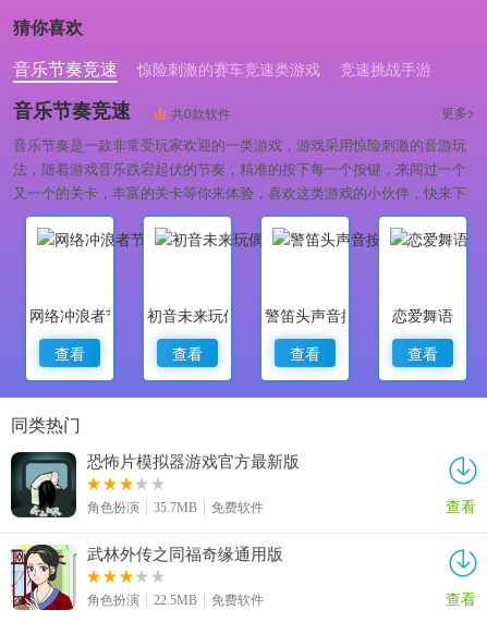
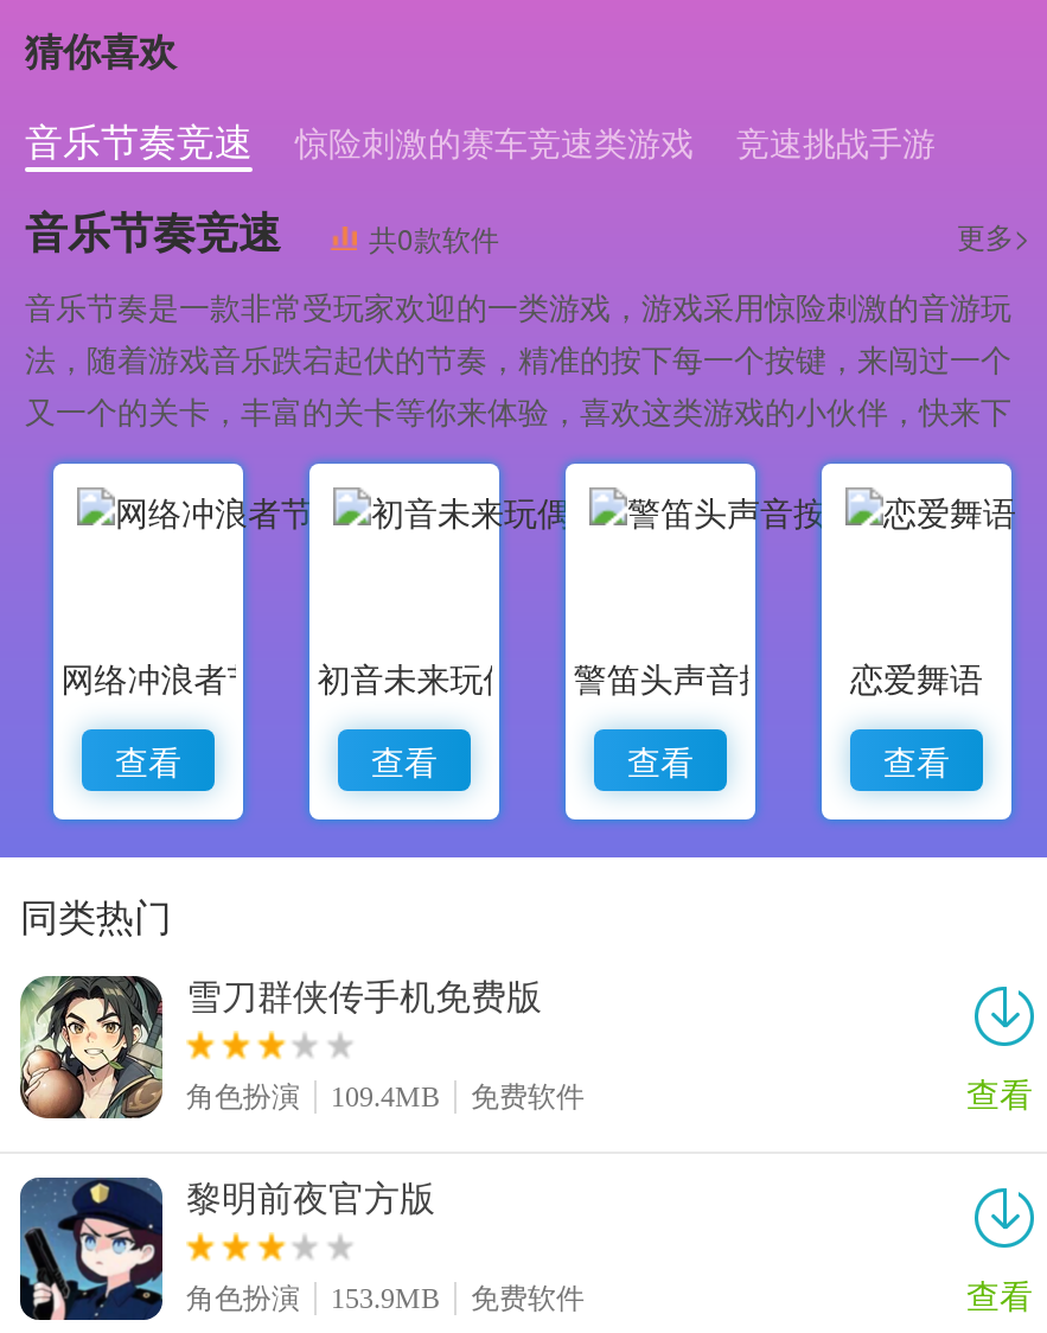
[10,449,300,519] [image] | 恐怖片模拟器游戏官方最新版 -> [18,969,542,1121] [image] | 雪刀群侠传手机免费版
[87,500,264,515] 角色扮演 35.7MB 免费软件 -> [186,1080,585,1114] 角色扮演 109.4MB 免费软件
[11,541,283,611] [image] | 武林外传之同福奇缘通用版 -> [18,1171,435,1322] [image] | 黎明前夜官方版
[87,593,264,608] 角色扮演 22.5MB 免费软件 -> [186,1282,585,1315] 角色扮演 153.9MB 免费软件

